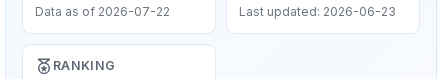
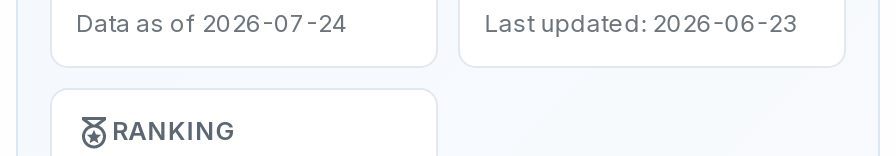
[35,4,170,19] Data as of 2026-07-22 -> [76,7,348,37] Data as of 2026-07-24

